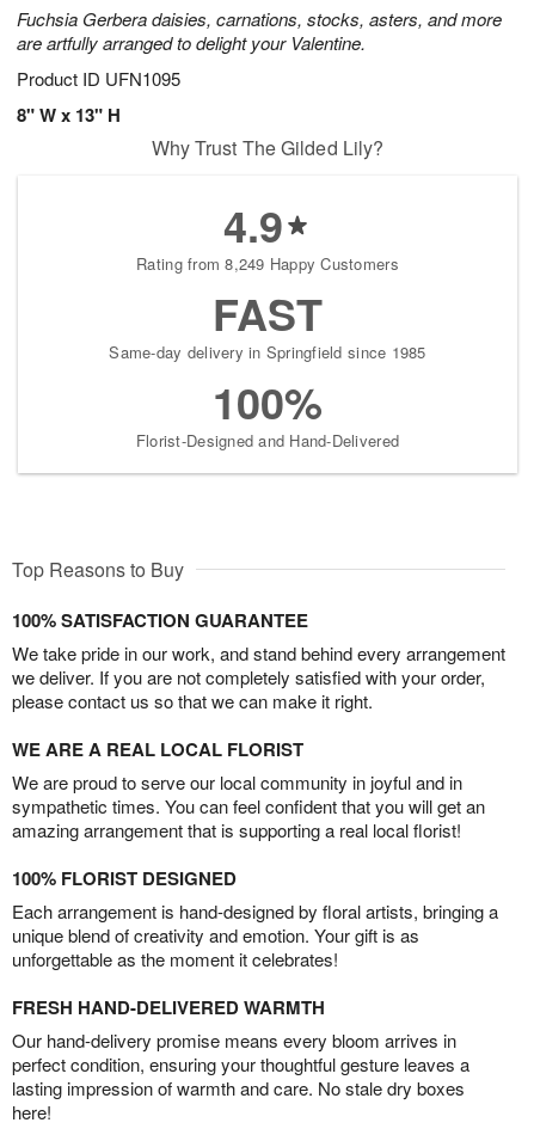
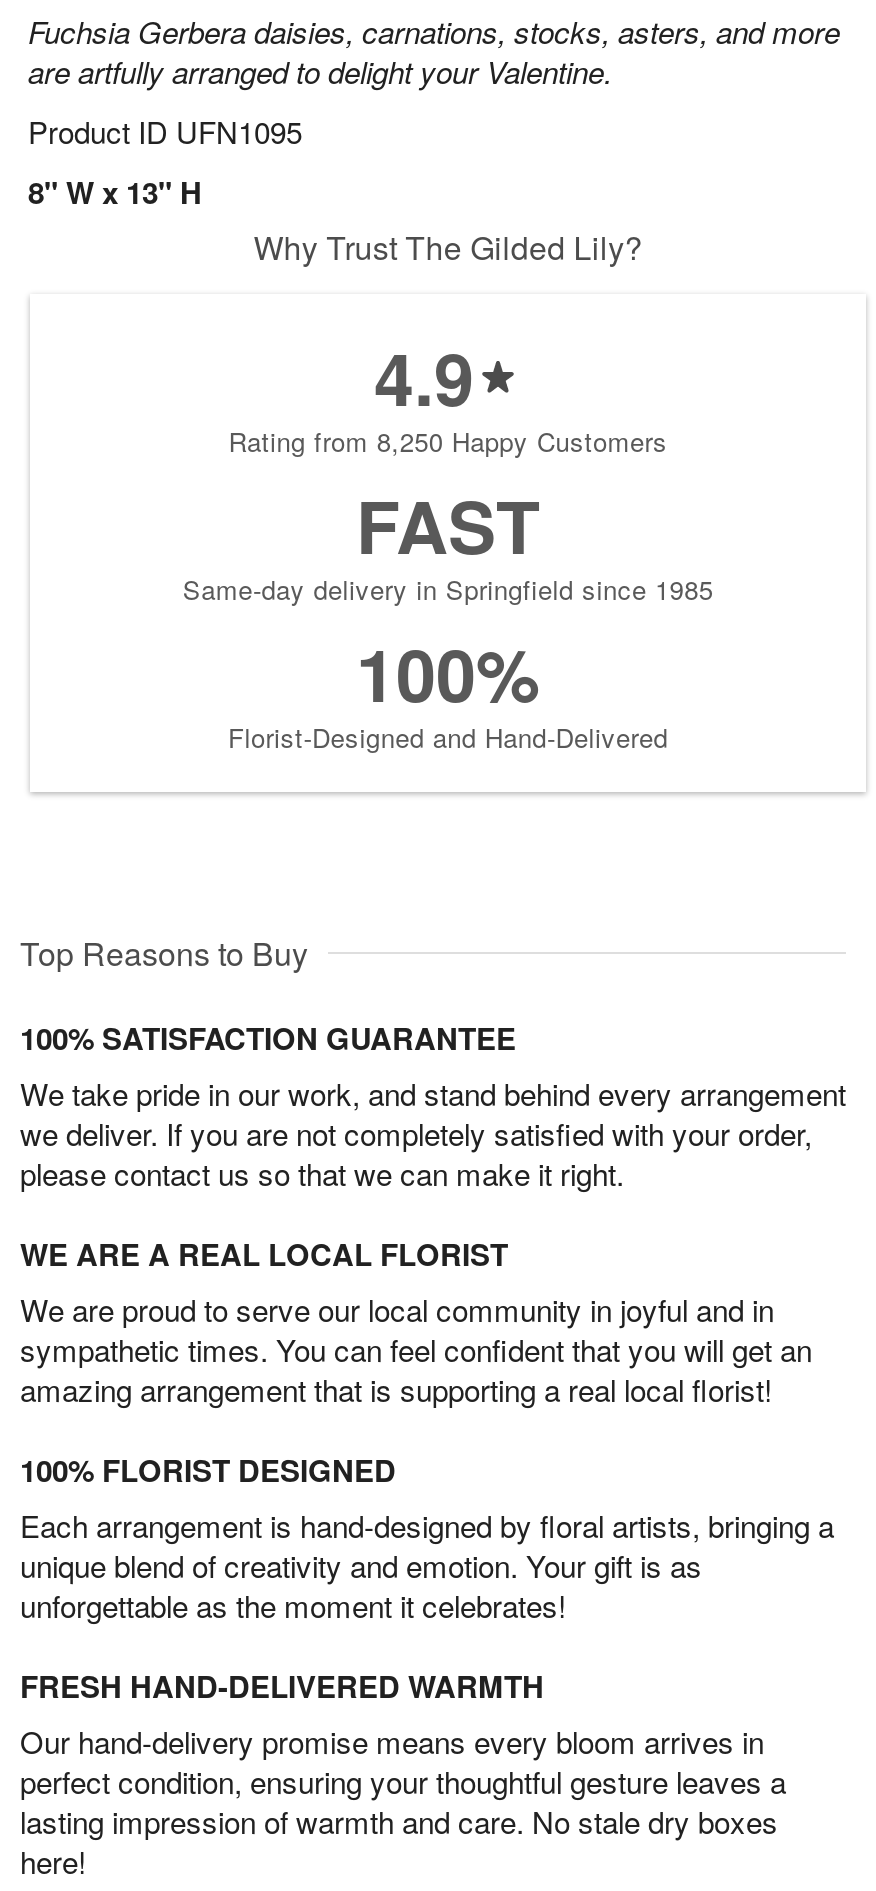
[136,251,399,274] Rating from 8,249 Happy Customers -> [228,421,668,459] Rating from 8,250 Happy Customers

